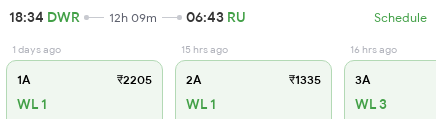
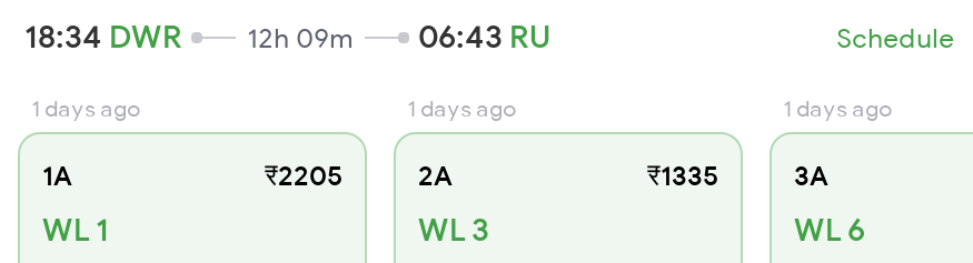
[181,43,228,56] 15 hrs ago -> [407,94,516,123] 1 days ago
[350,43,397,56] 16 hrs ago -> [783,94,892,123] 1 days ago
[186,95,216,113] WL 1 -> [418,210,489,250] WL 3
[355,95,387,113] WL 3 -> [794,210,865,250] WL 6

